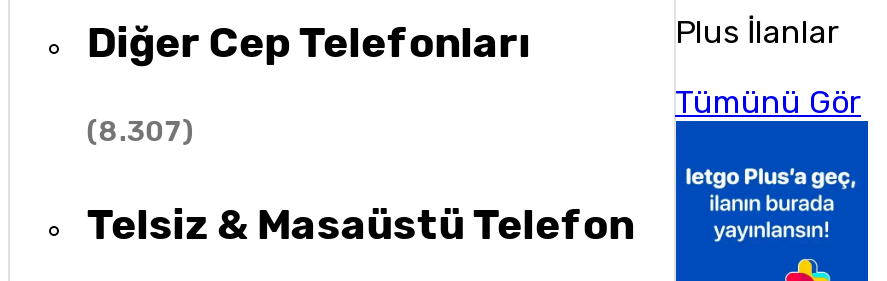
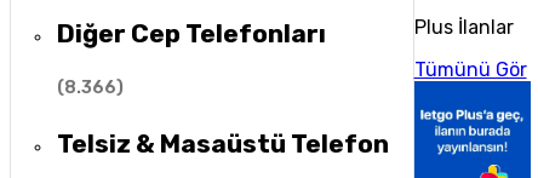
[87,116,195,150] (8.307) -> [57,78,124,99] (8.366)

